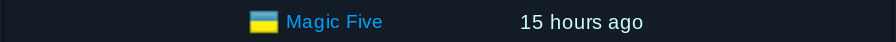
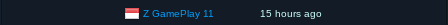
[286,9,384,31] Magic Five -> [143,7,214,18] Z GamePlay 11

